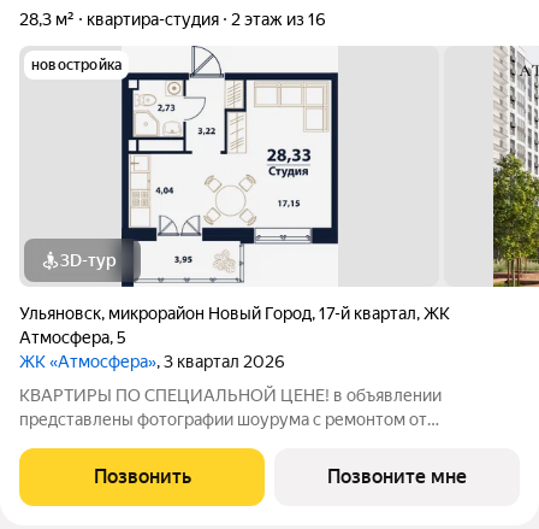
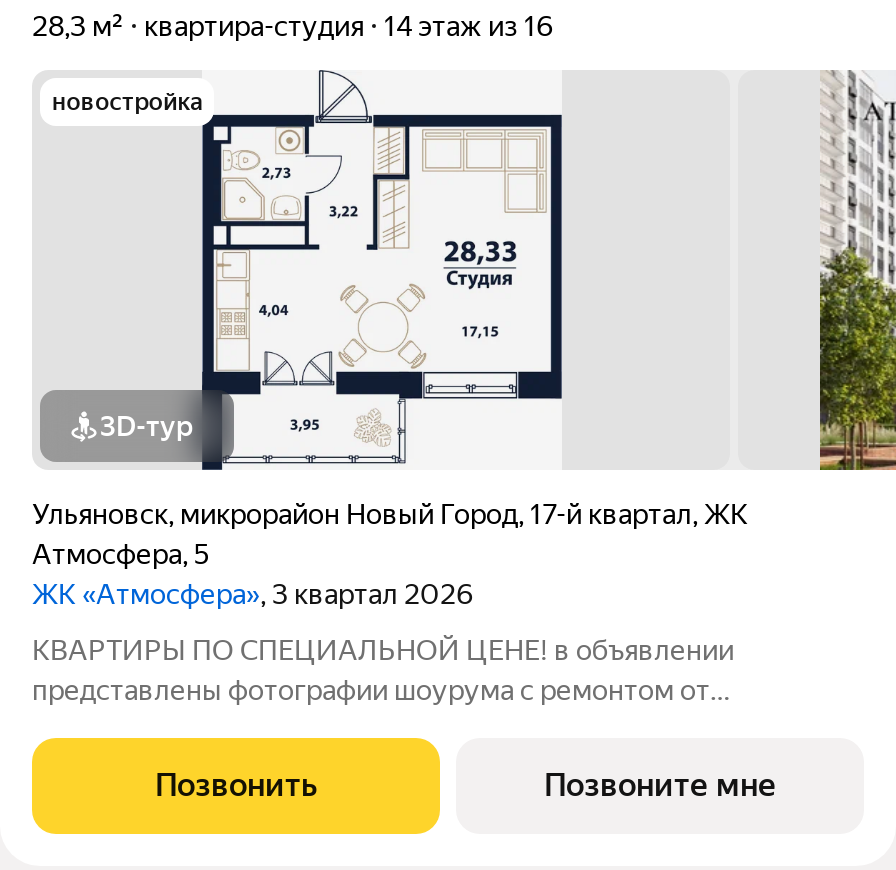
[19,9,326,29] 28,3 м² квартира-студия 2 этаж из 16 -> [32,10,554,42] 28,3 м² квартира-студия 14 этаж из 16

